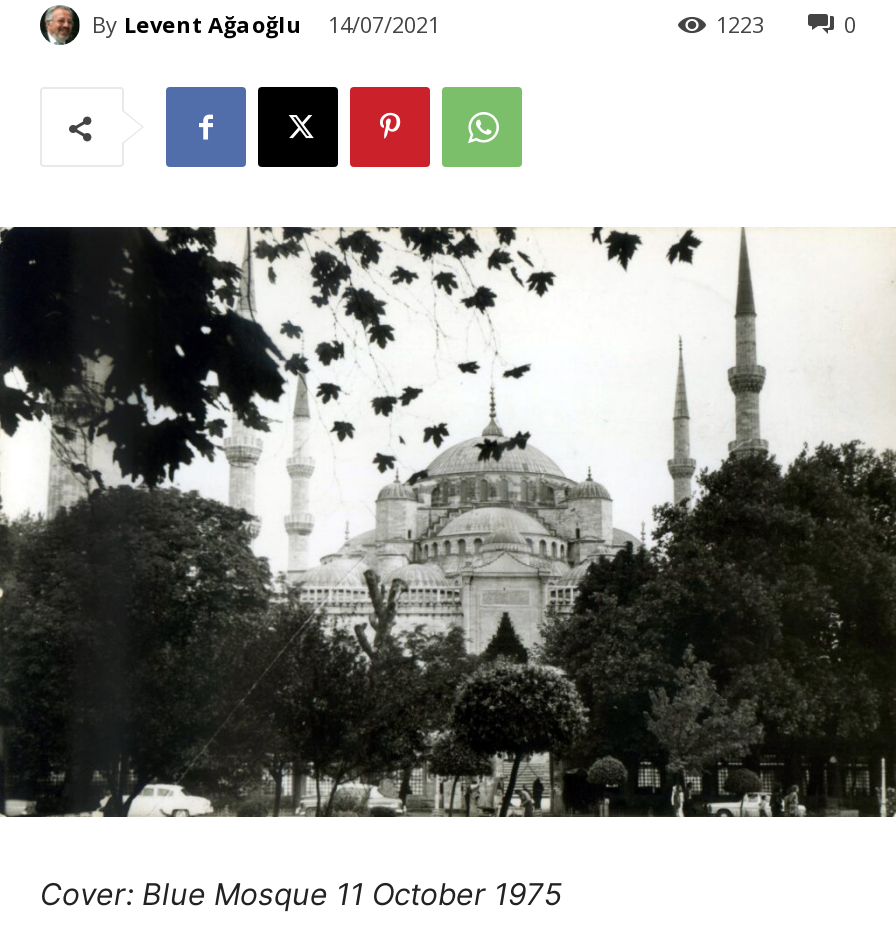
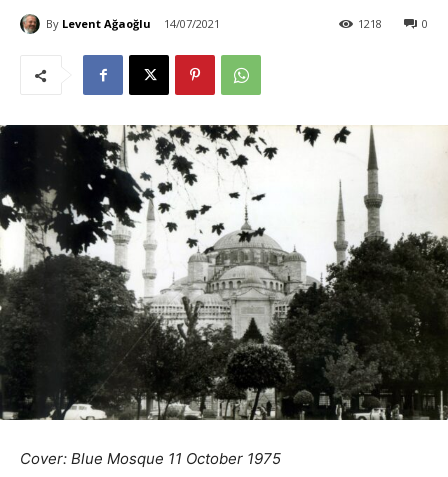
[716,9,764,39] 1223 -> [358,16,382,31] 1218

